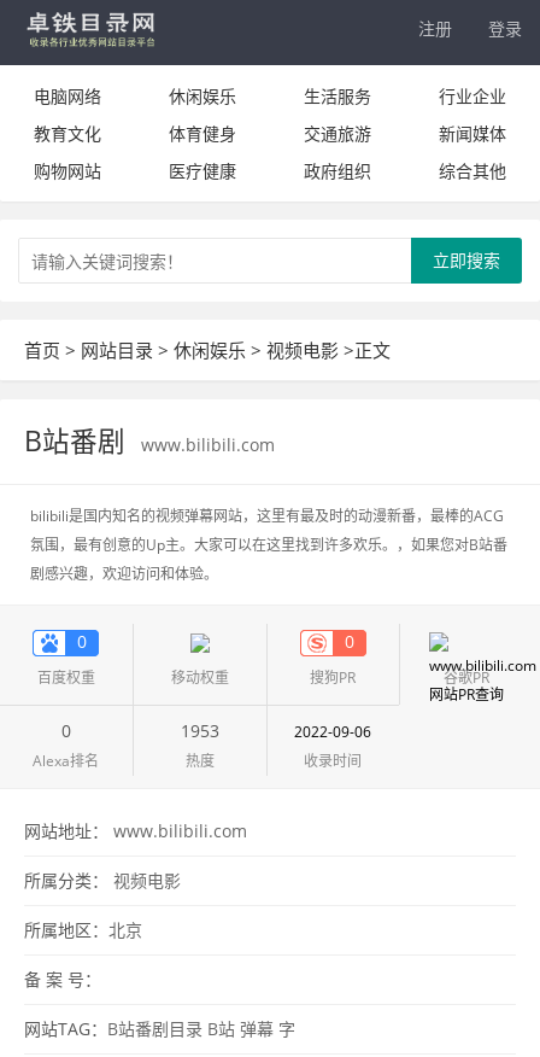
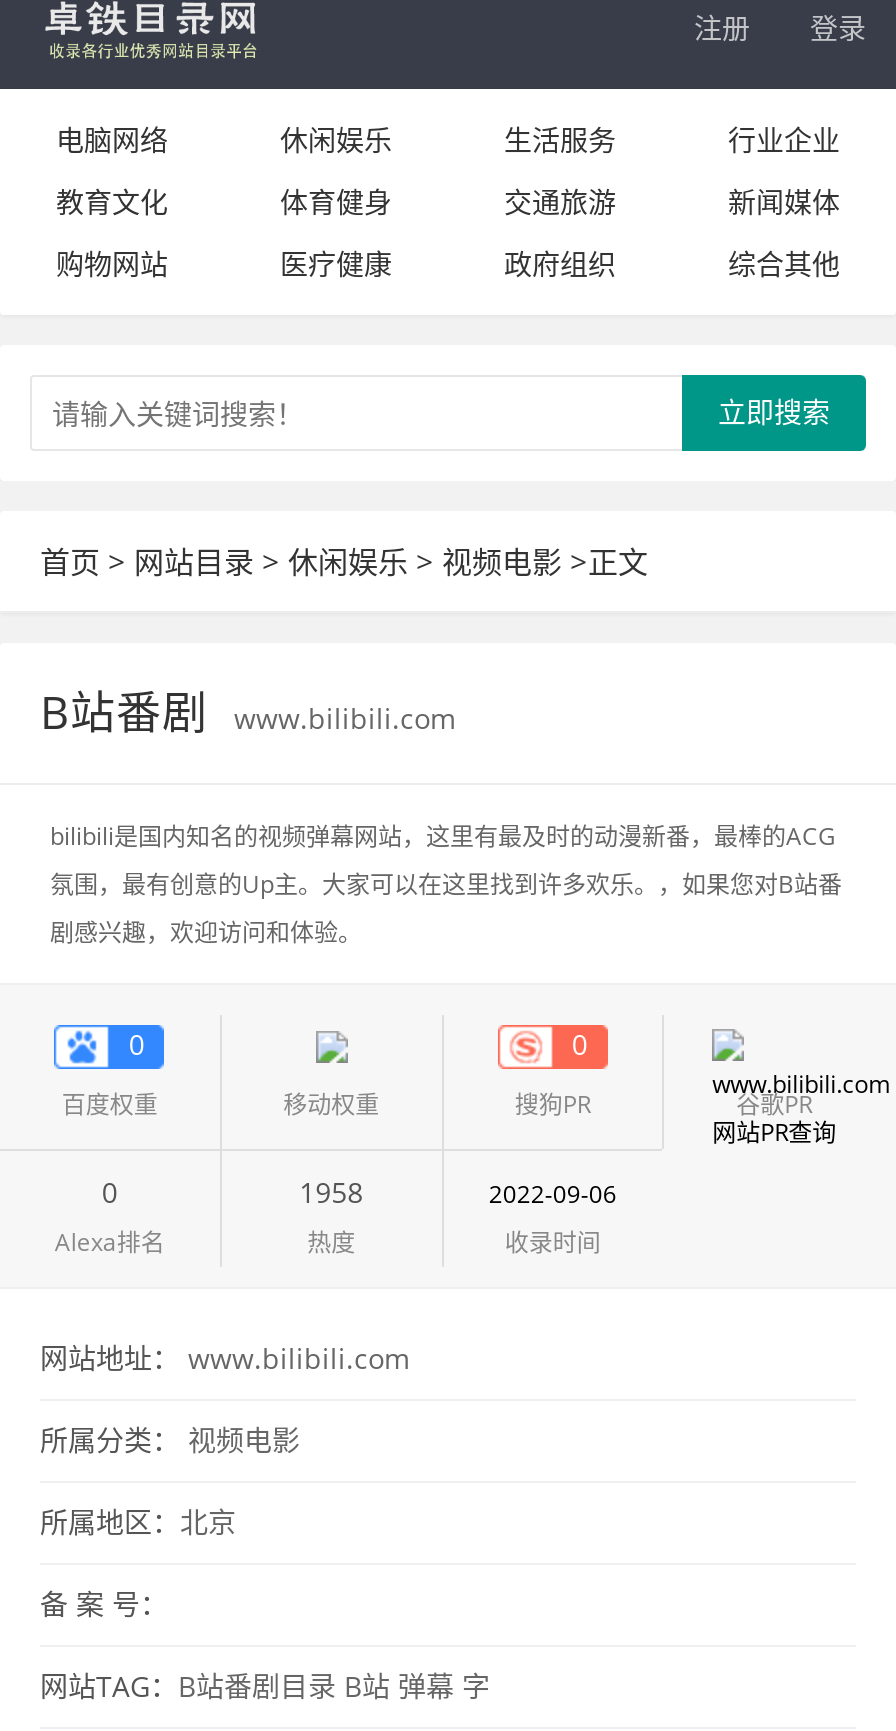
[180,719,219,742] 1953 -> [299,1173,363,1211] 1958

